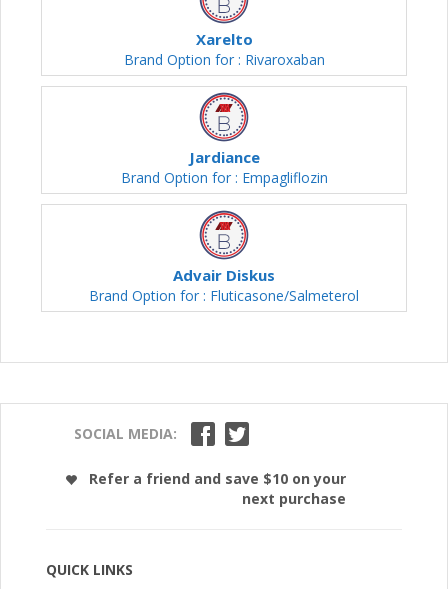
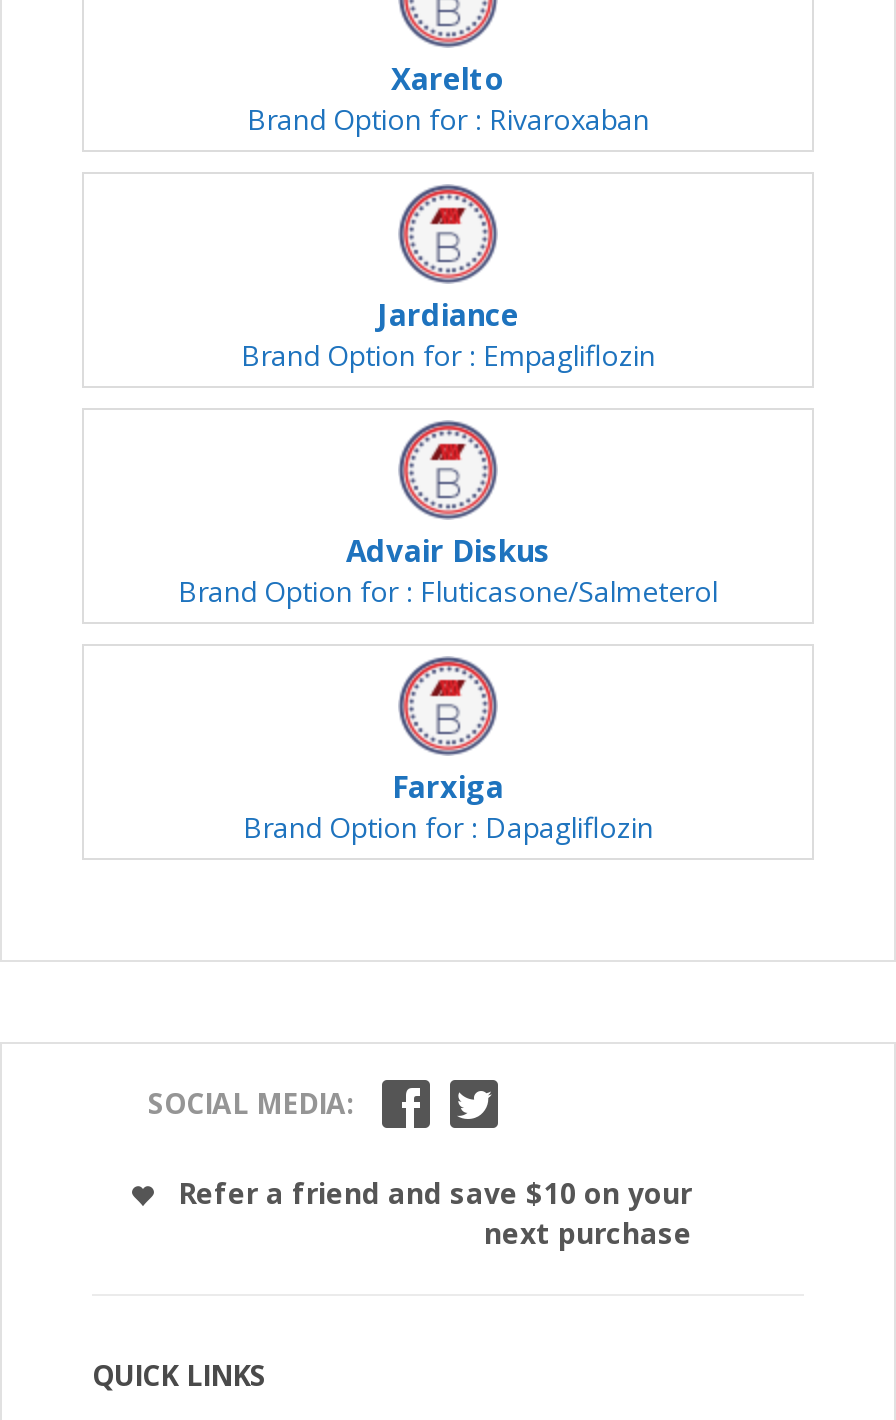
none -> [243,766,653,846] Farxiga | Brand Option for : Dapagliflozin

